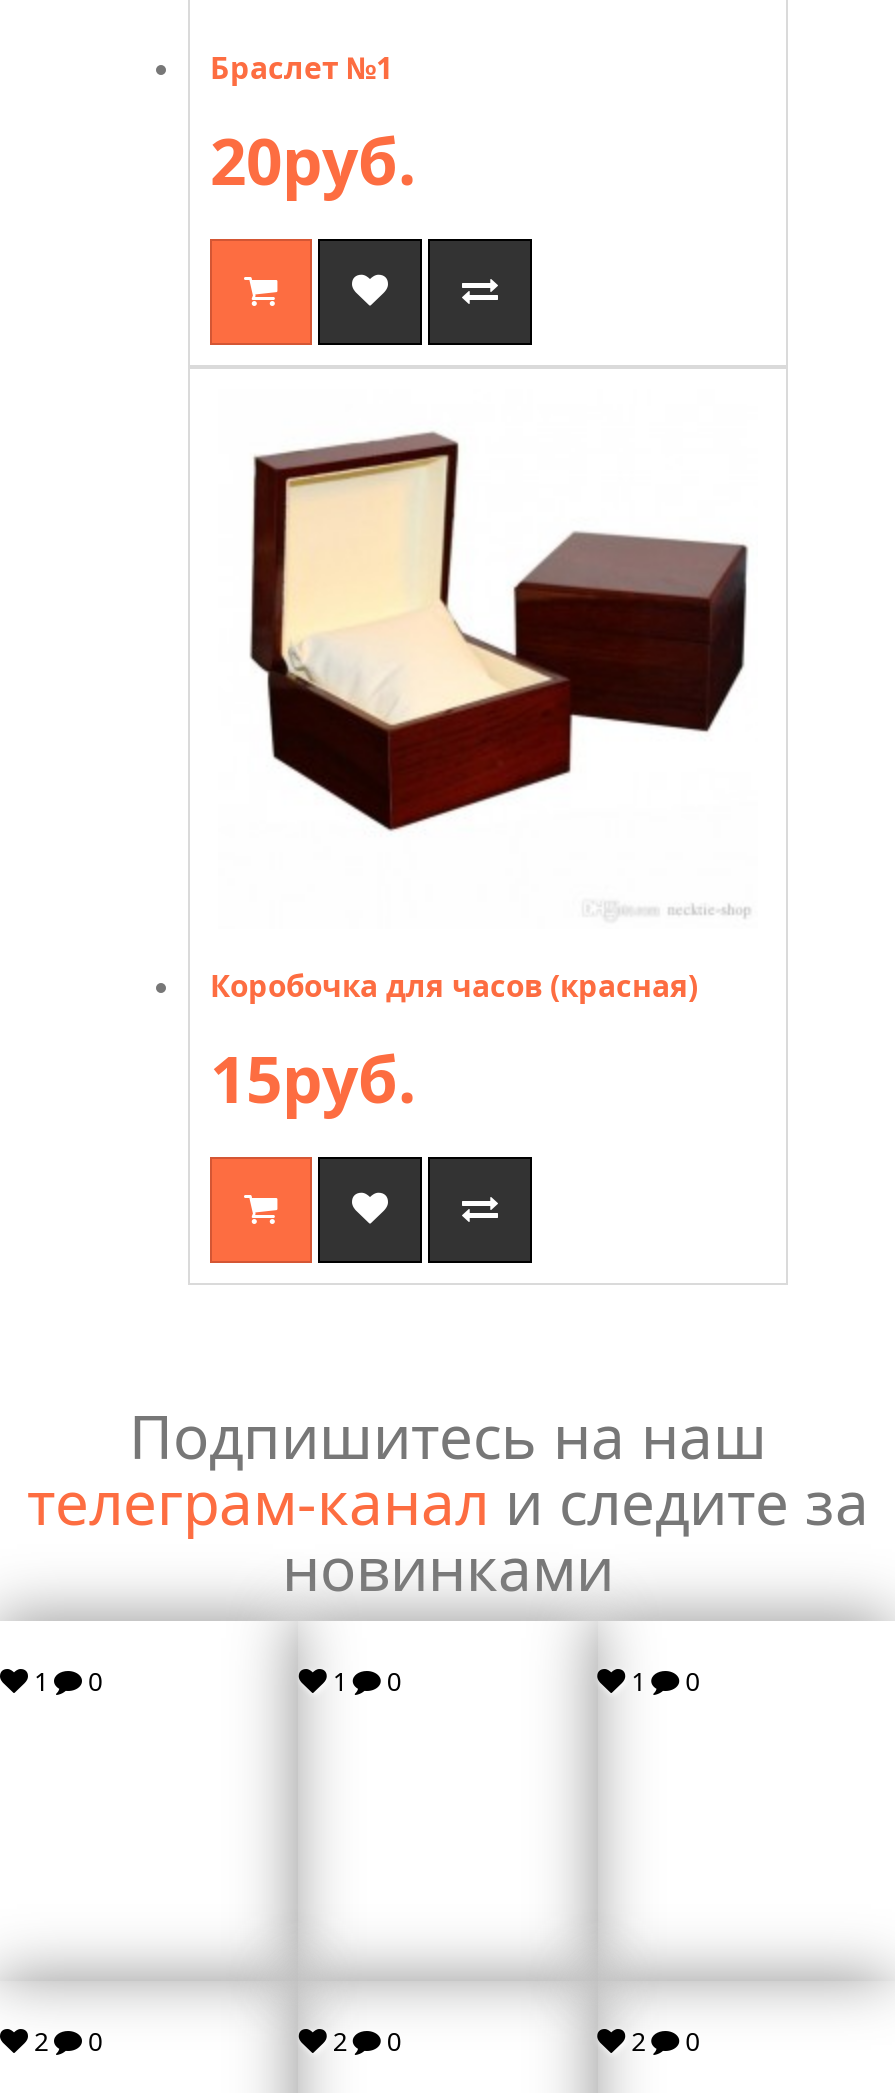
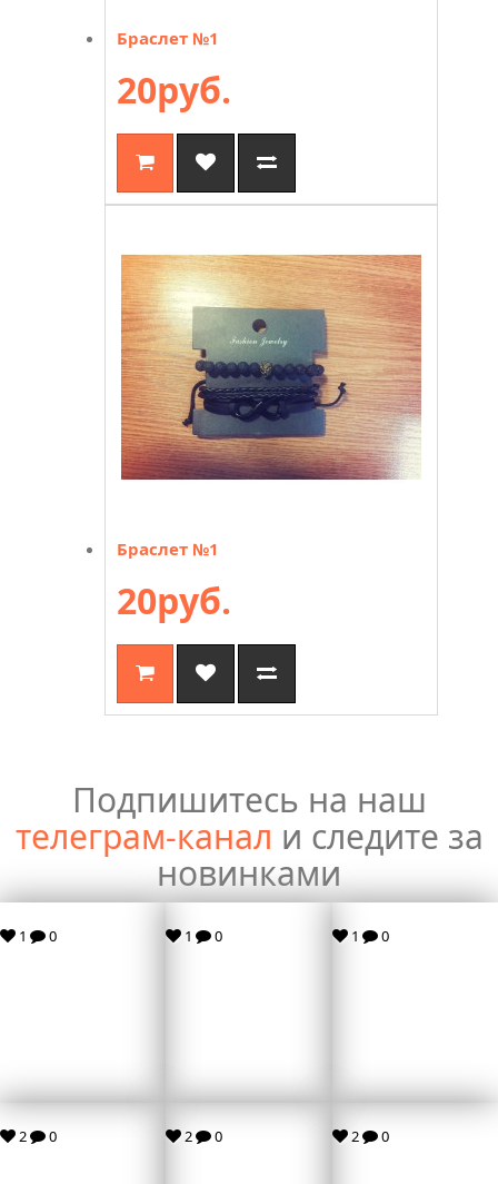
[218,431,758,861] [image] -> [120,241,422,481] [image]
[210,966,698,1122] Коробочка для часов (красная) | 15руб. -> [117,538,231,625] Браслет №1 | 20руб.

